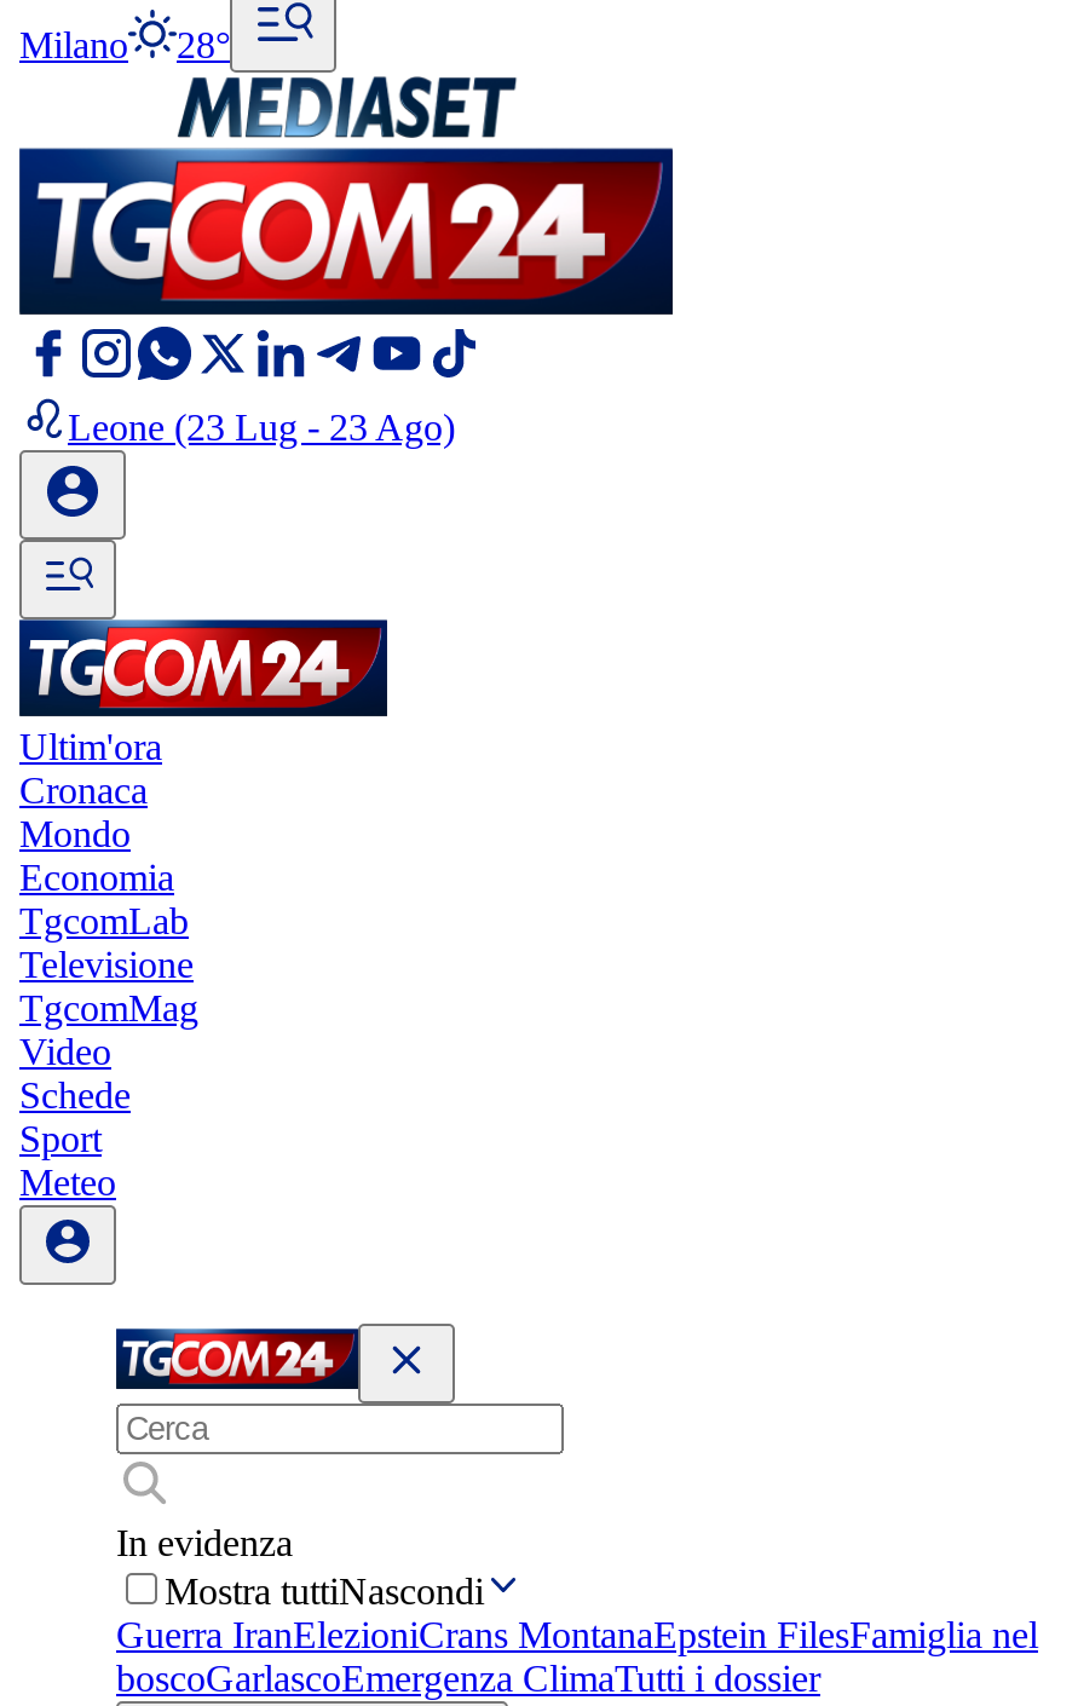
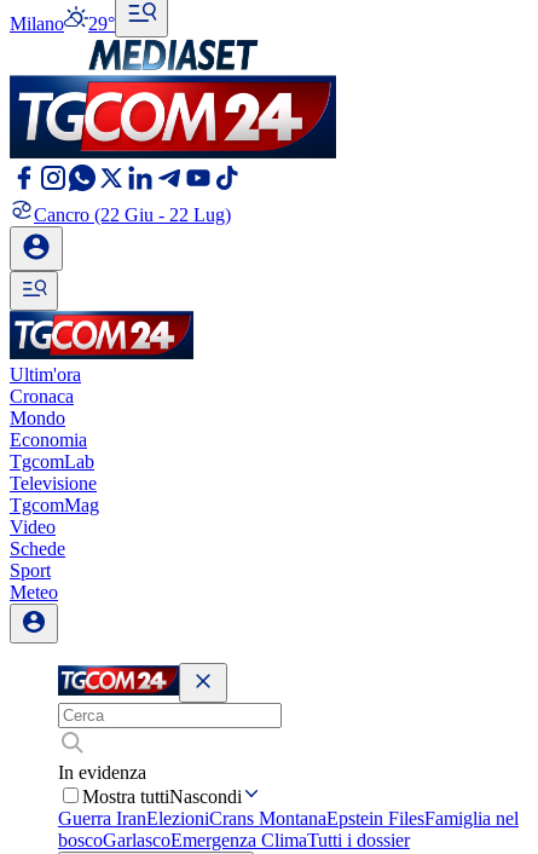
[19,24,230,65] Milano 28° -> [10,13,115,34] Milano 29°
[68,407,455,448] Leone (23 Lug - 23 Ago) -> [34,204,231,225] Cancro (22 Giu - 22 Lug)

